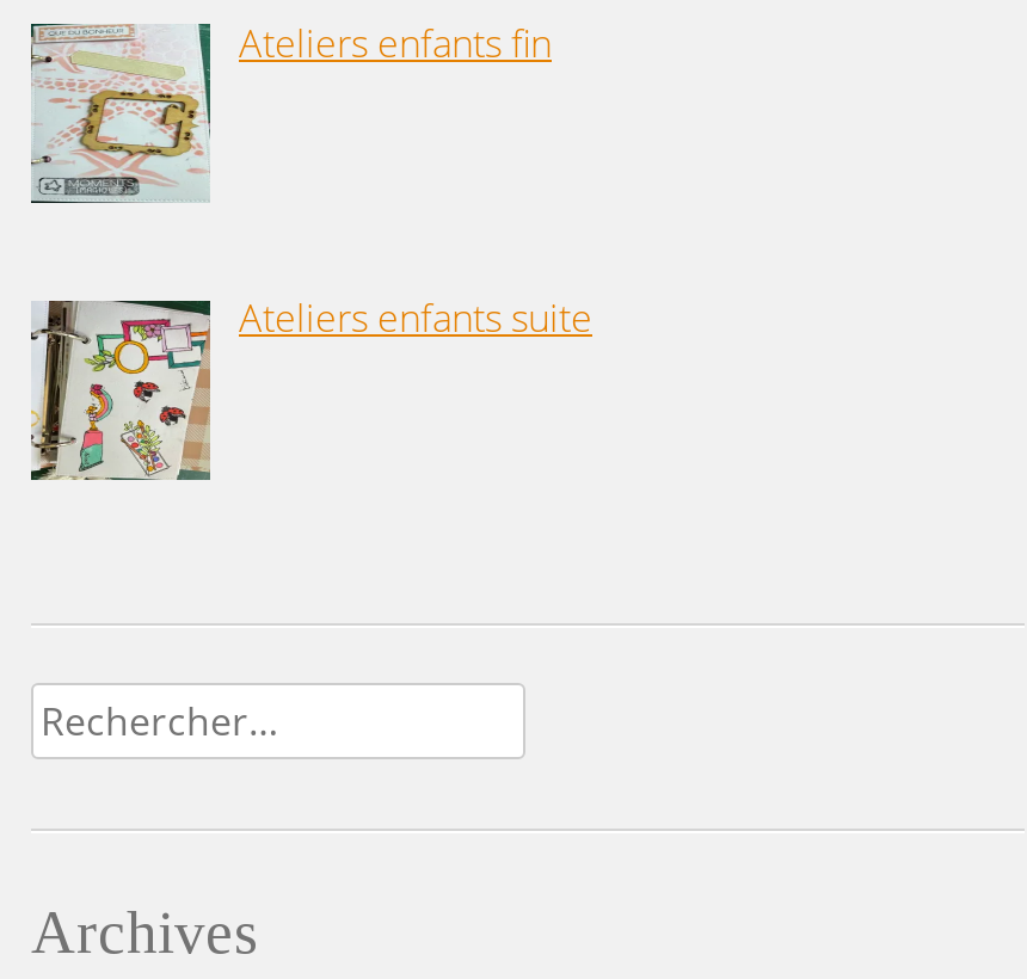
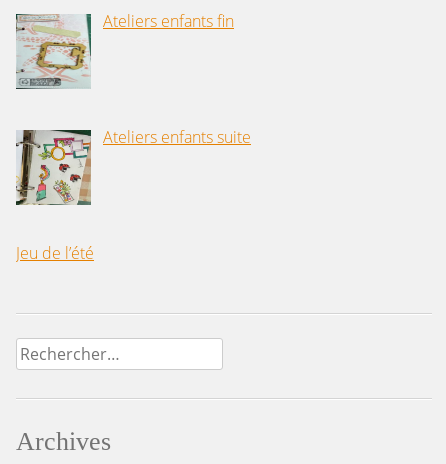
none -> [16,241,94,263] Jeu de l’été

